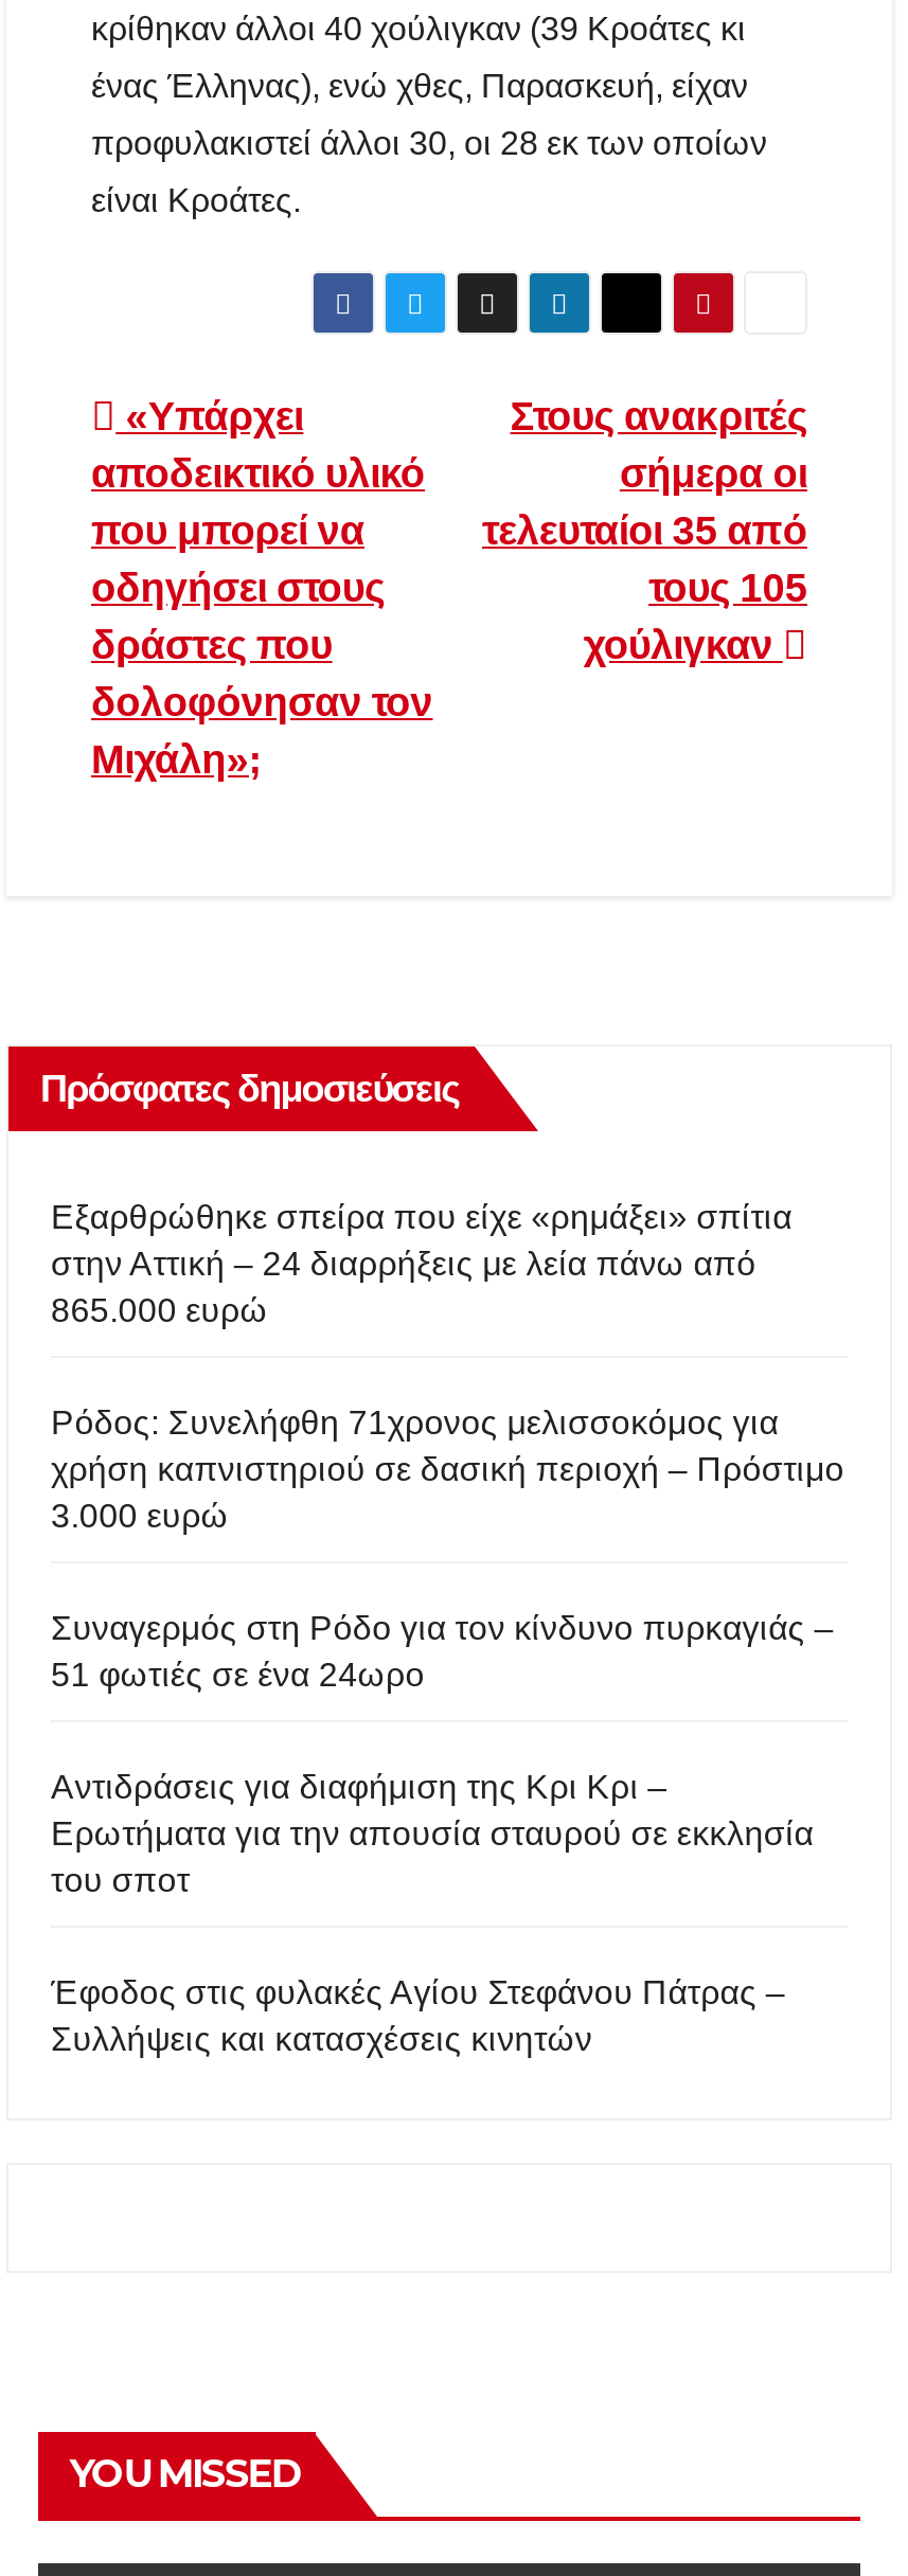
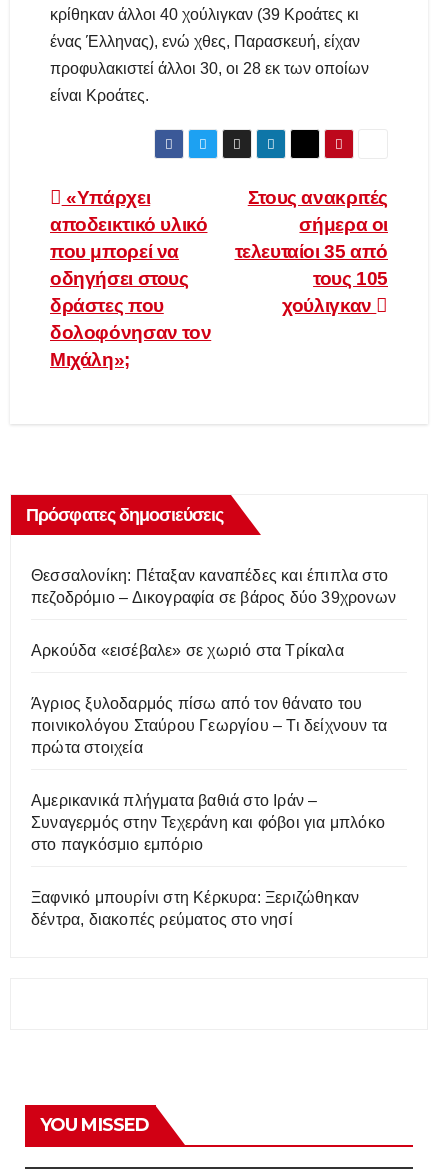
[51,1200,792,1329] Εξαρθρώθηκε σπείρα που είχε «ρημάξει» σπίτια | στην Αττική – 24 διαρρήξεις με λεία πάνω από | 865.000 ευρώ -> [31,567,396,606] Θεσσαλονίκη: Πέταξαν καναπέδες και έπιπλα στο | πεζοδρόμιο – Δικογραφία σε βάρος δύο 39χρονων
[51,1405,844,1535] Ρόδος: Συνελήφθη 71χρονος μελισσοκόμος για | χρήση καπνιστηριού σε δασική περιοχή – Πρόστιμο | 3.000 ευρώ -> [31,642,344,659] Αρκούδα «εισέβαλε» σε χωριό στα Τρίκαλα
[51,1611,834,1693] Συναγερμός στη Ρόδο για τον κίνδυνο πυρκαγιάς – | 51 φωτιές σε ένα 24ωρο -> [31,695,387,756] Άγριος ξυλοδαρμός πίσω από τον θάνατο του | ποινικολόγου Σταύρου Γεωργίου – Τι δείχνουν τα | πρώτα στοιχεία
[51,1770,814,1899] Αντιδράσεις για διαφήμιση της Κρι Κρι – | Ερωτήματα για την απουσία σταυρού σε εκκλησία | του σποτ -> [31,792,385,853] Αμερικανικά πλήγματα βαθιά στο Ιράν – | Συναγερμός στην Τεχεράνη και φόβοι για μπλόκο | στο παγκόσμιο εμπόριο
[51,1975,785,2058] Έφοδος στις φυλακές Αγίου Στεφάνου Πάτρας – | Συλλήψεις και κατασχέσεις κινητών -> [31,889,359,928] Ξαφνικό μπουρίνι στη Κέρκυρα: Ξεριζώθηκαν | δέντρα, διακοπές ρεύματος στο νησί

